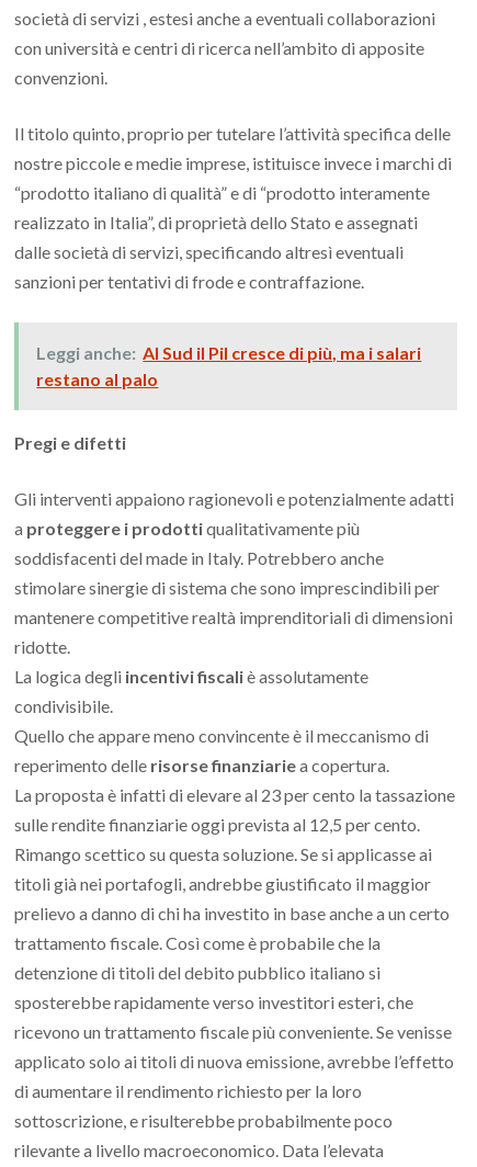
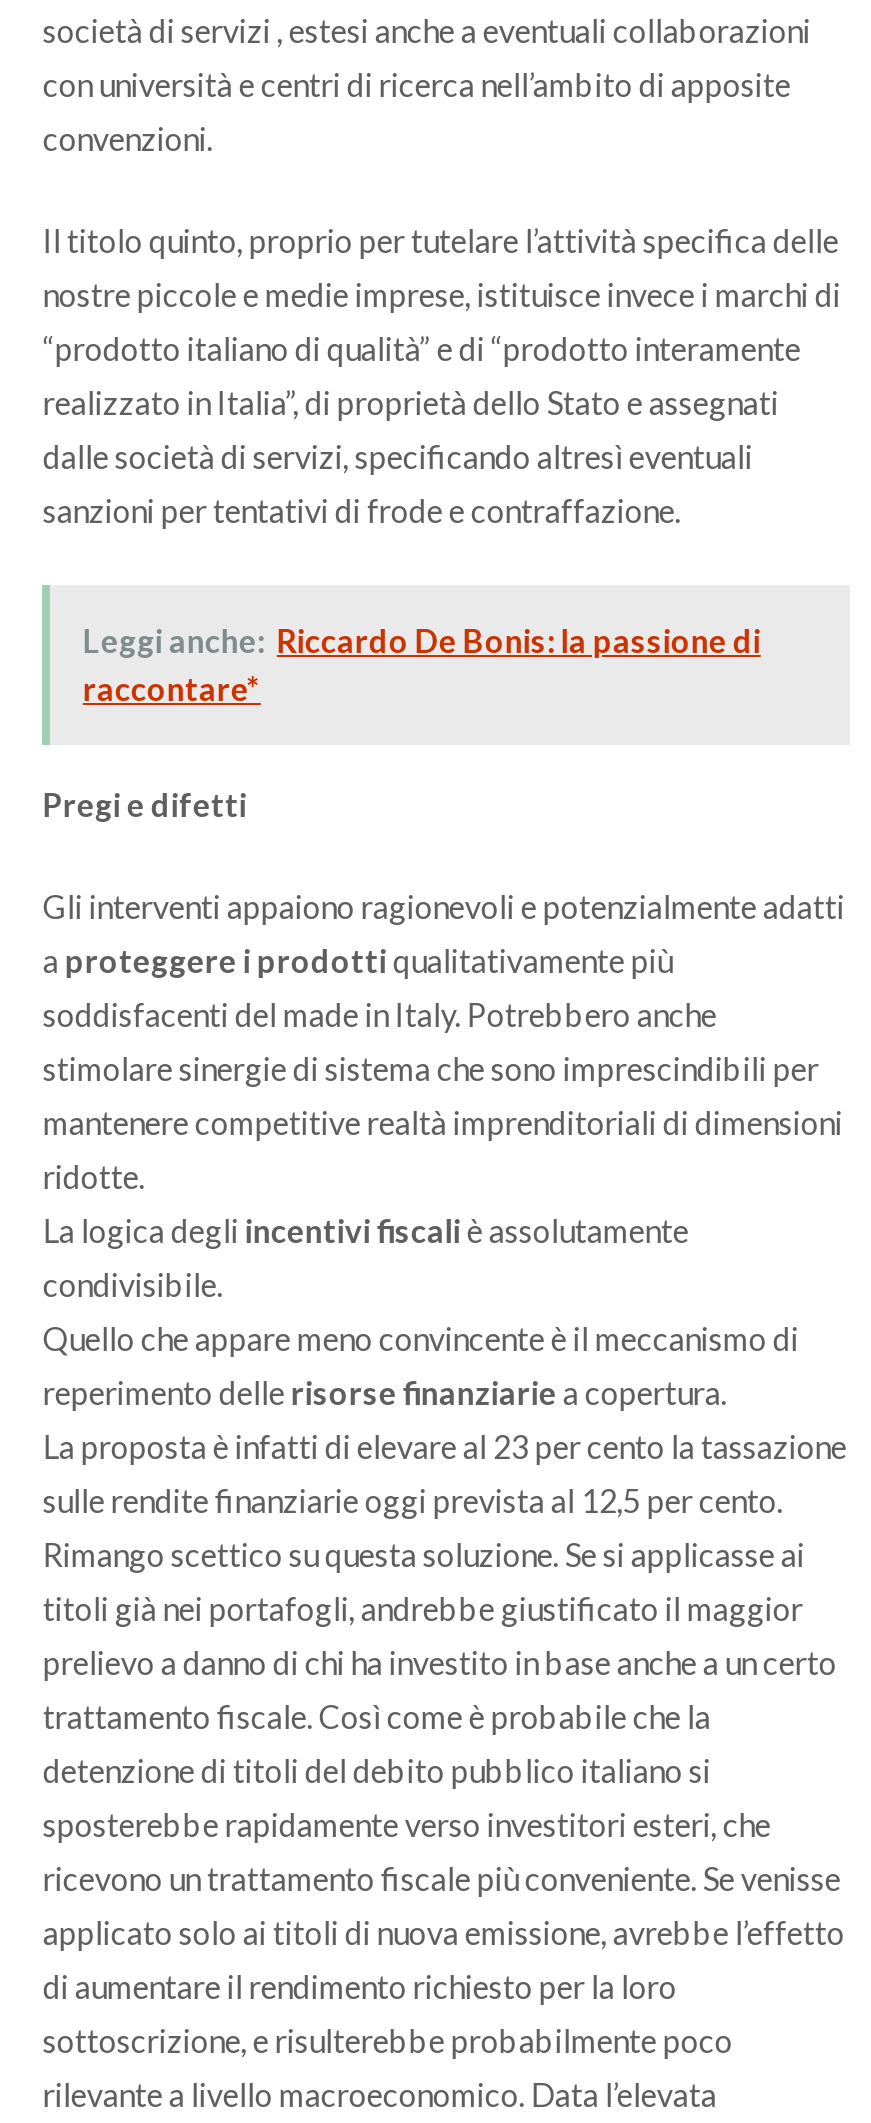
[37,342,422,389] Leggi anche: Al Sud il Pil cresce di più, ma i salari | restano al palo -> [83,620,761,706] Leggi anche: Riccardo De Bonis: la passione di | raccontare*

